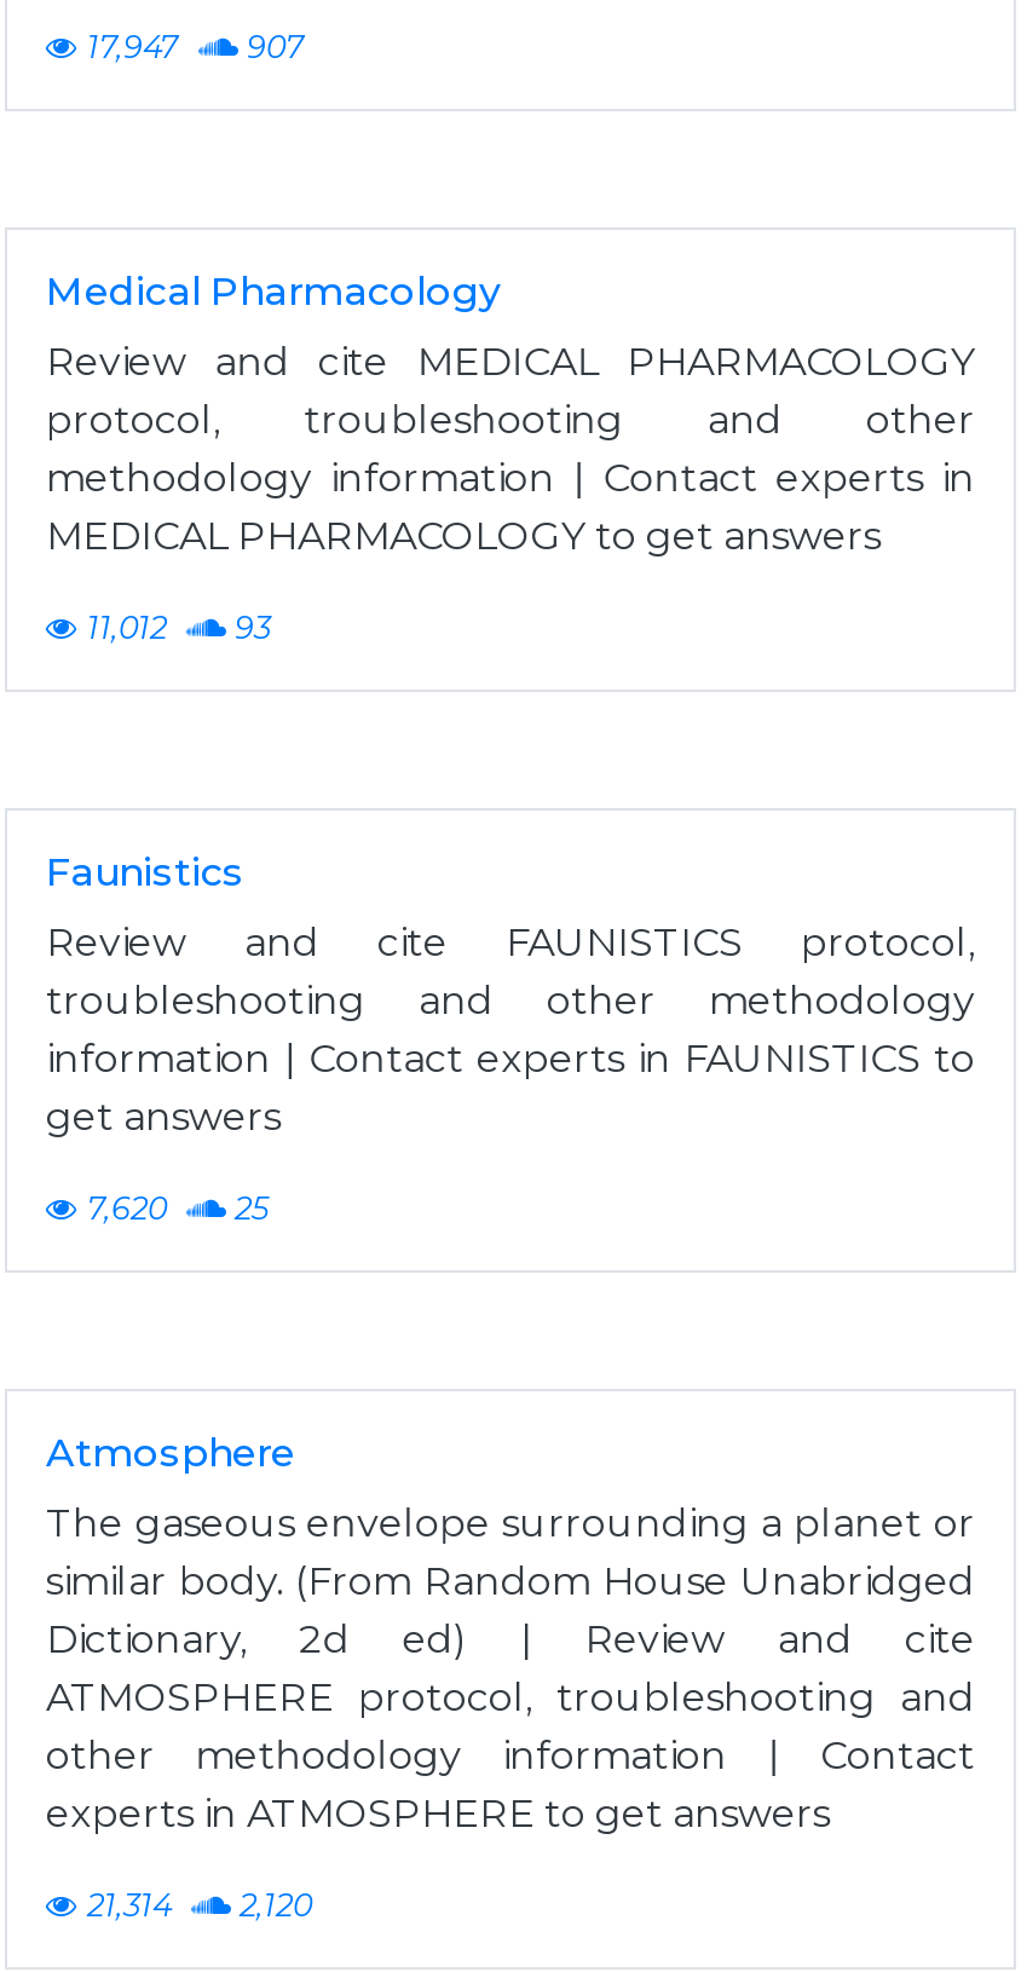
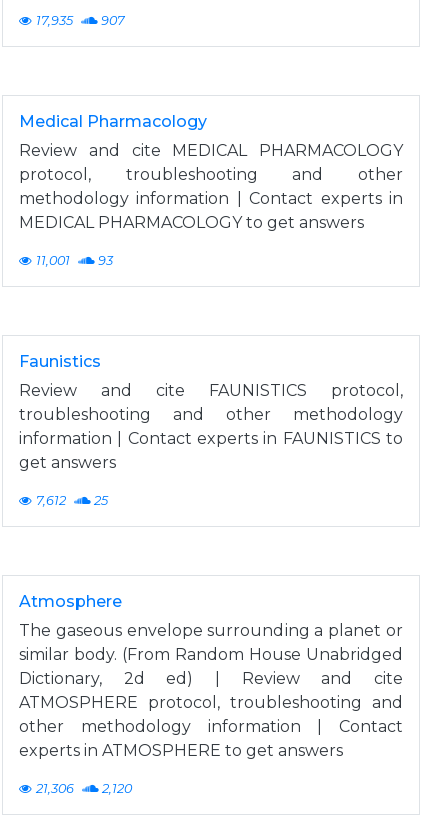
[87,28,305,65] 17,947 907 -> [36,13,125,28] 17,935 907
[87,609,271,645] 11,012 93 -> [36,253,113,268] 11,001 93
[87,1190,269,1226] 7,620 25 -> [36,493,108,508] 7,612 25
[87,1887,312,1923] 21,314 2,120 -> [36,781,132,796] 21,306 2,120

